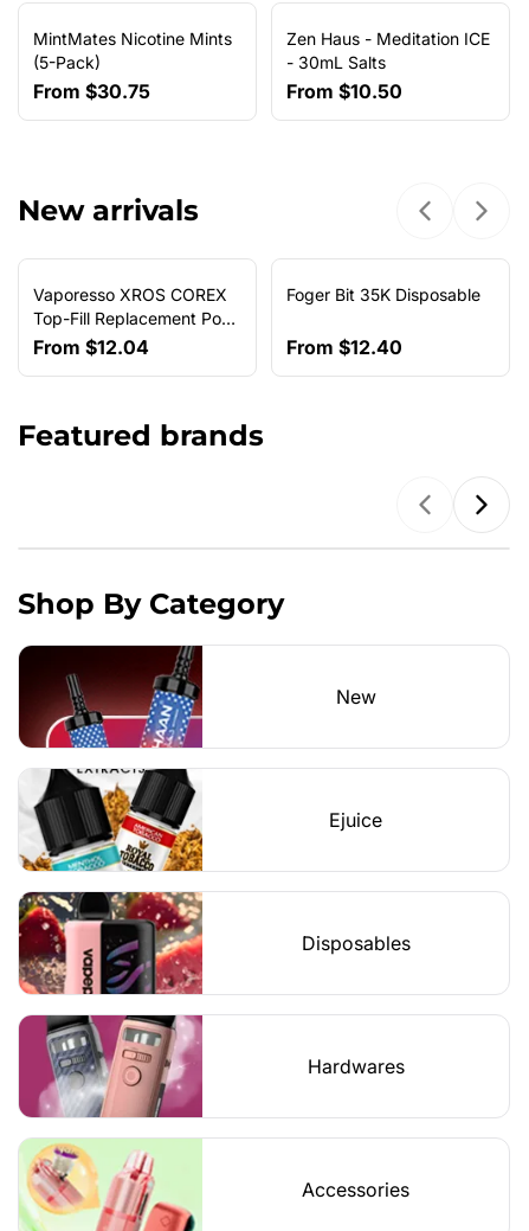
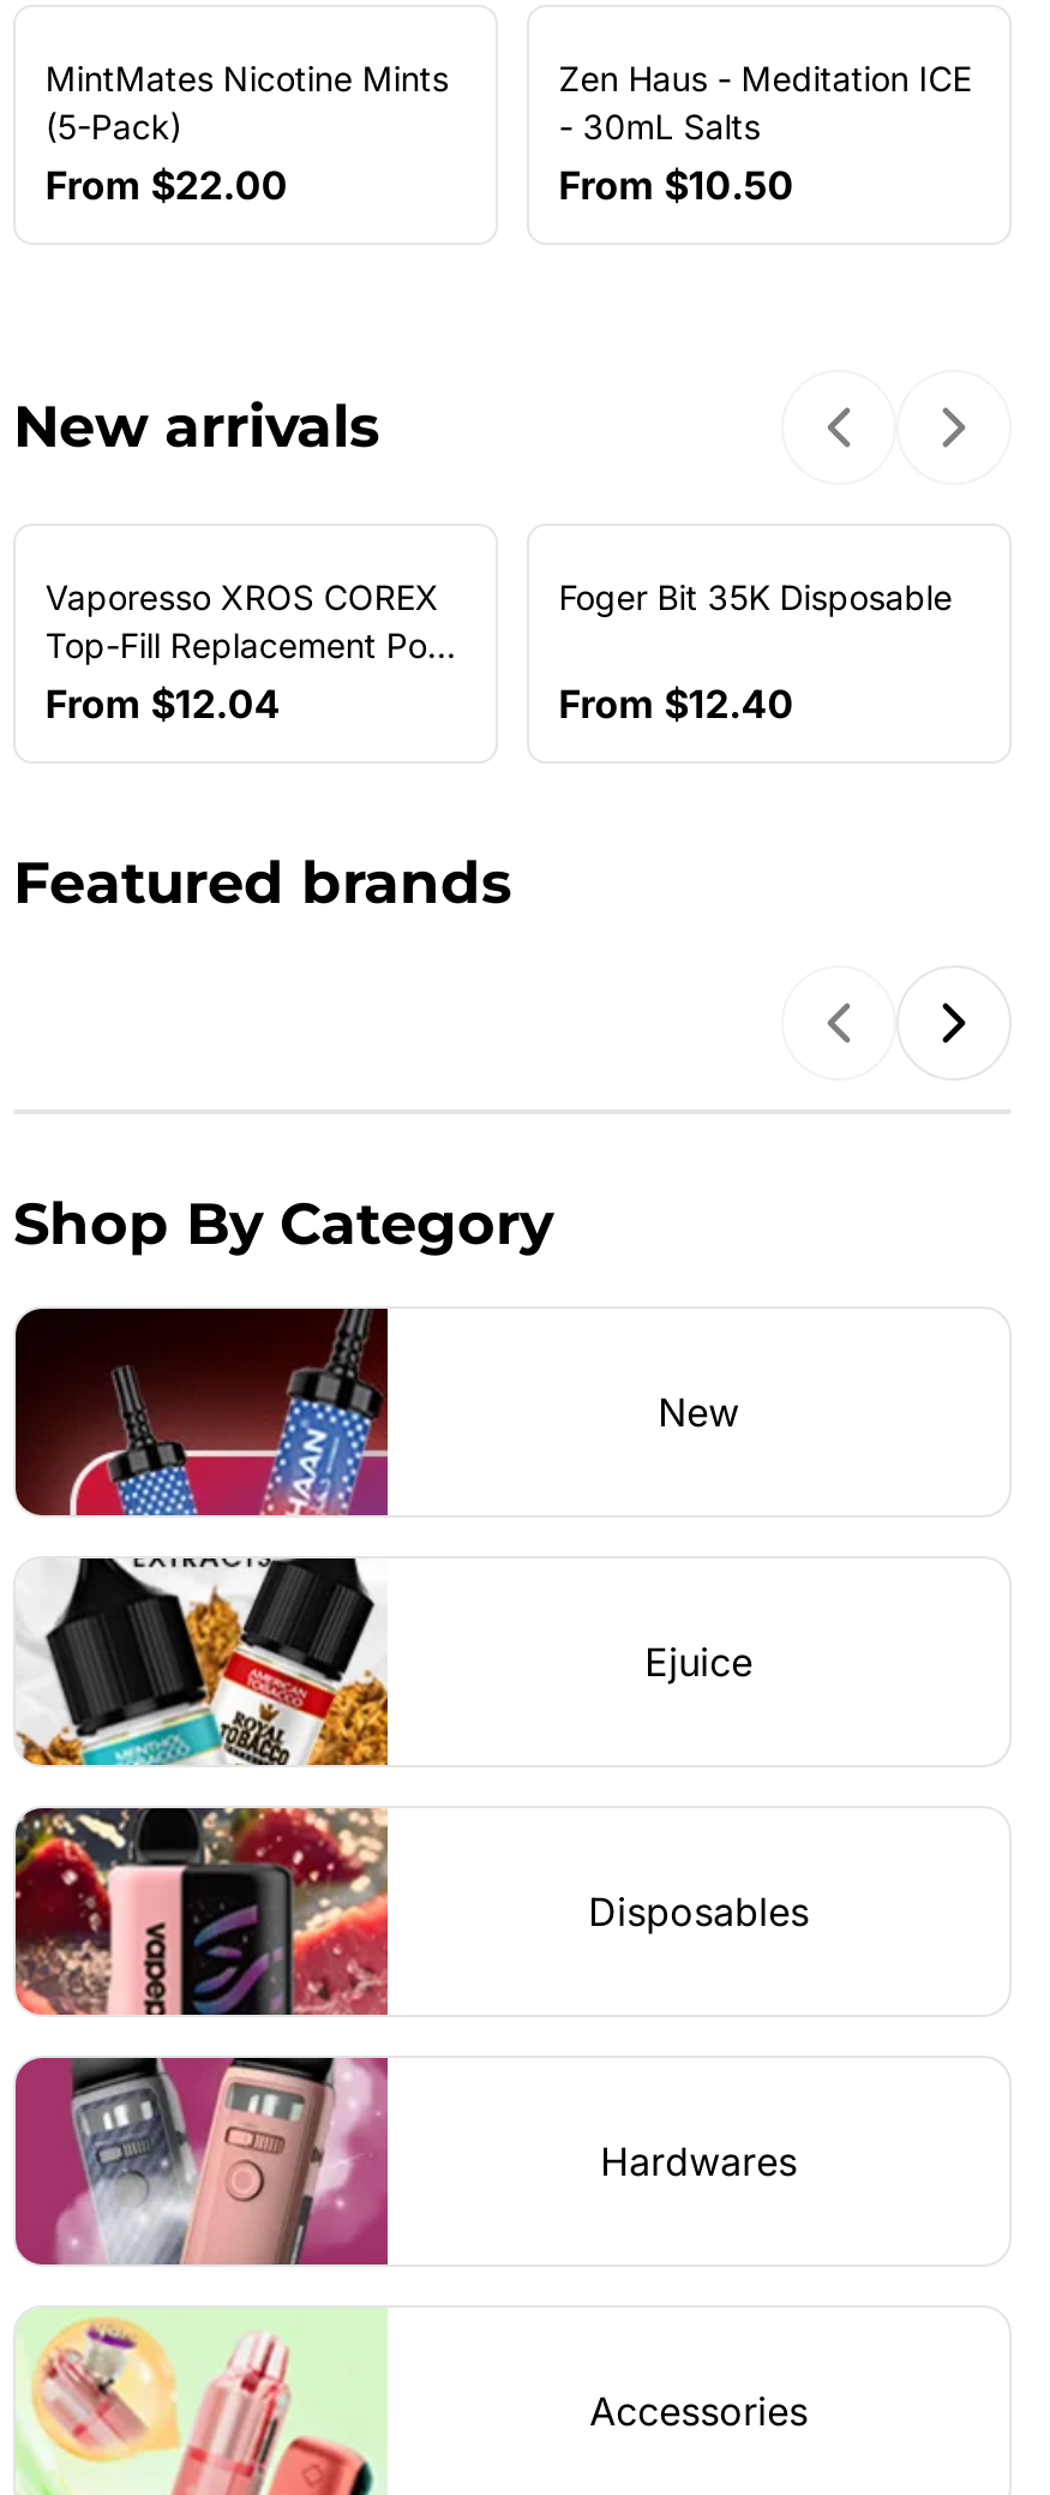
[34,79,151,103] From $30.75 -> [45,161,288,209] From $22.00

